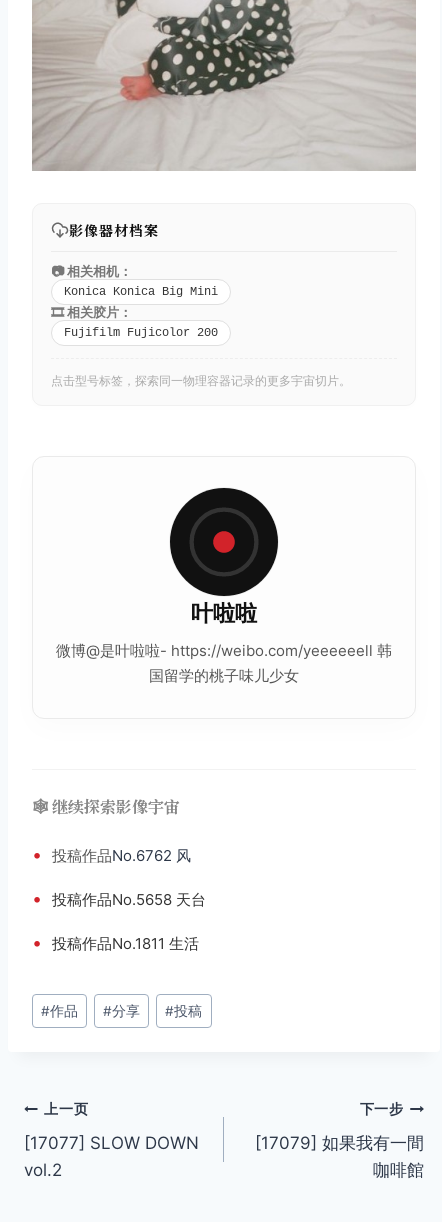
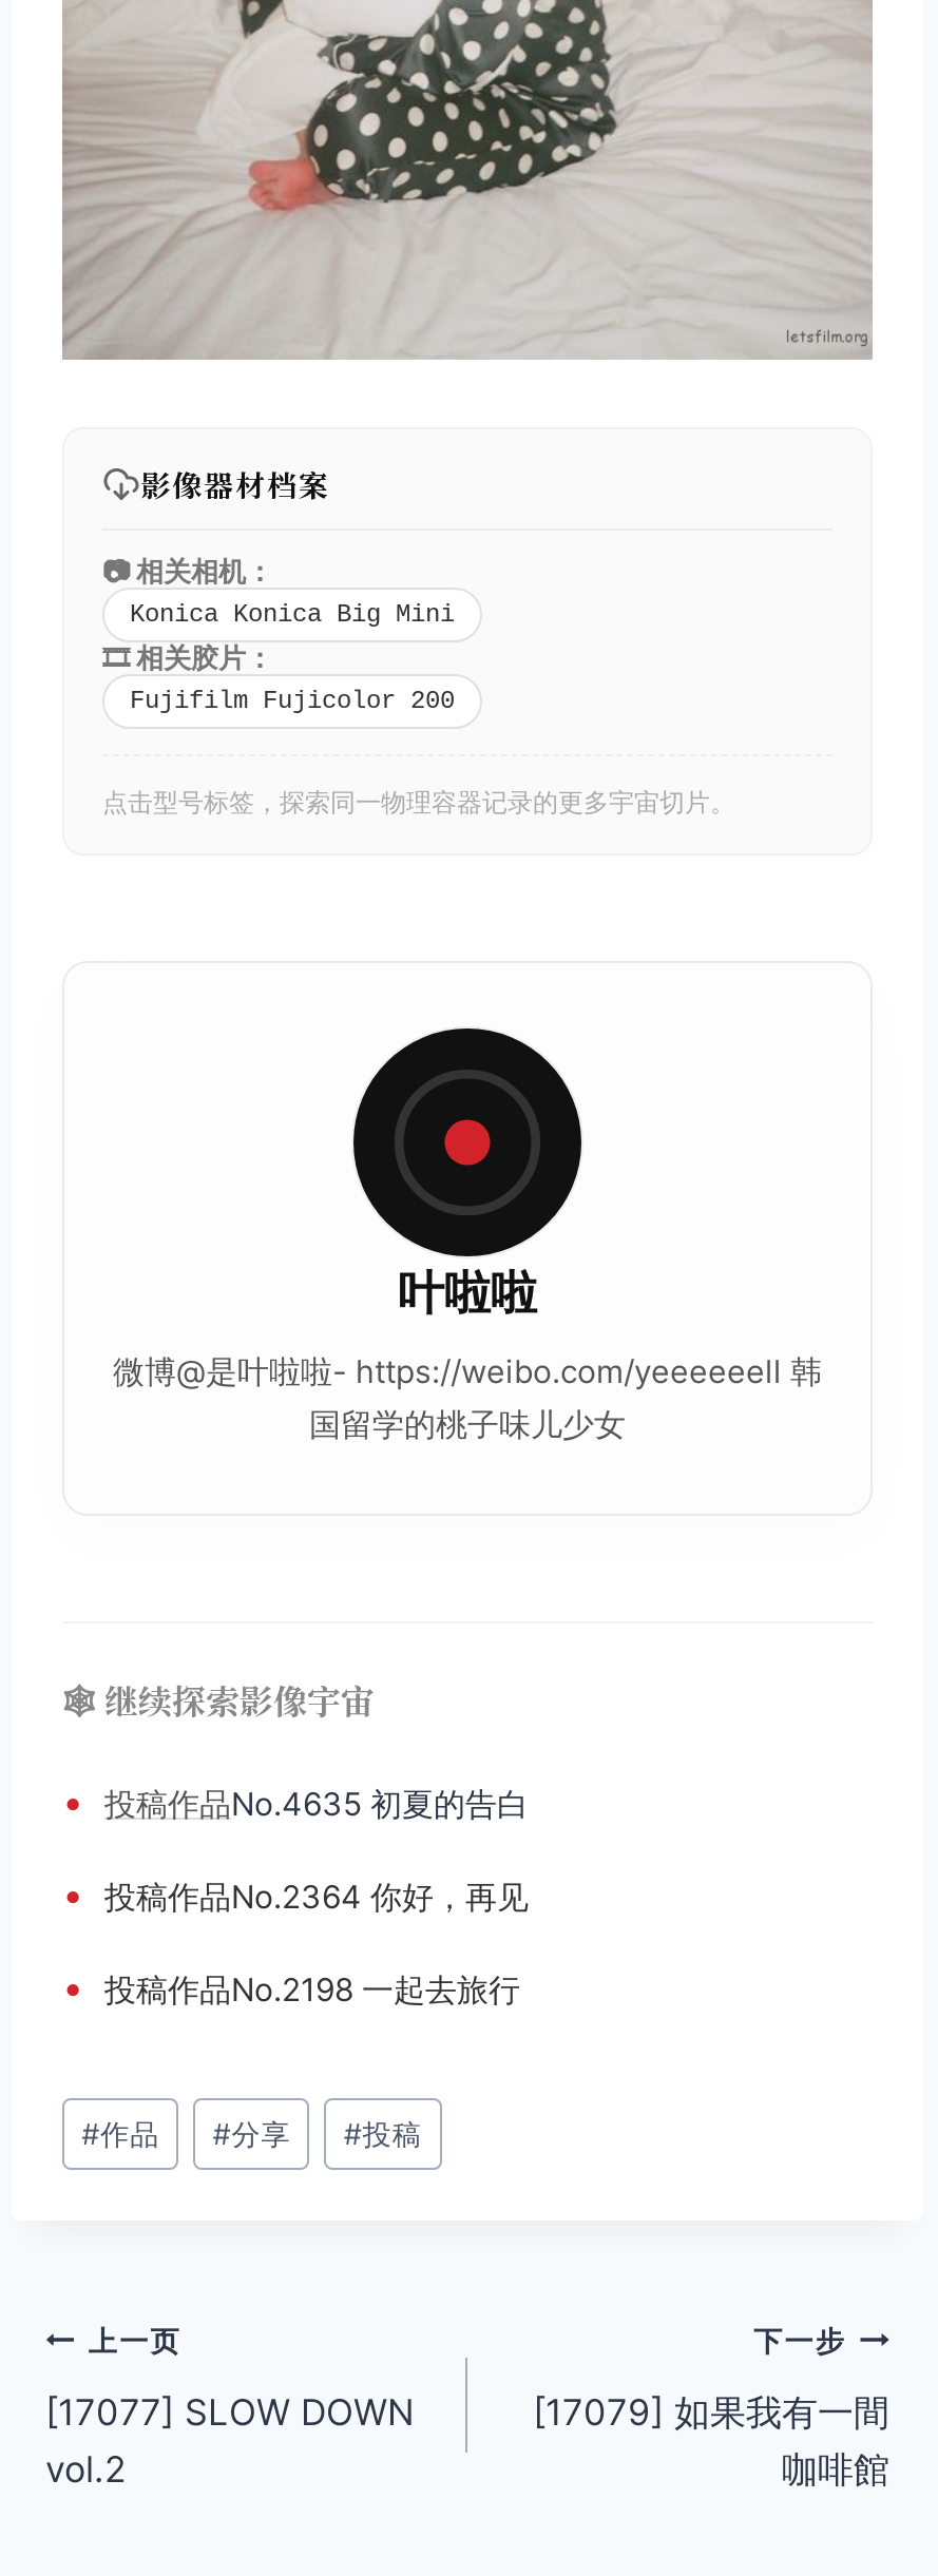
[32,844,191,865] • 投稿作品No.6762 风 -> [62,1781,529,1825] • 投稿作品No.4635 初夏的告白
[32,888,206,909] • 投稿作品No.5658 天台 -> [62,1873,529,1918] • 投稿作品No.2364 你好，再见
[32,932,199,953] • 投稿作品No.1811 生活 -> [62,1966,520,2011] • 投稿作品No.2198 一起去旅行

